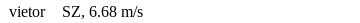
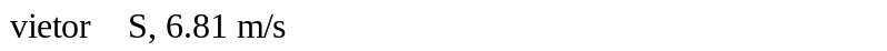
[9,3,143,20] vietor SZ, 6.68 m/s -> [10,7,286,45] vietor S, 6.81 m/s

